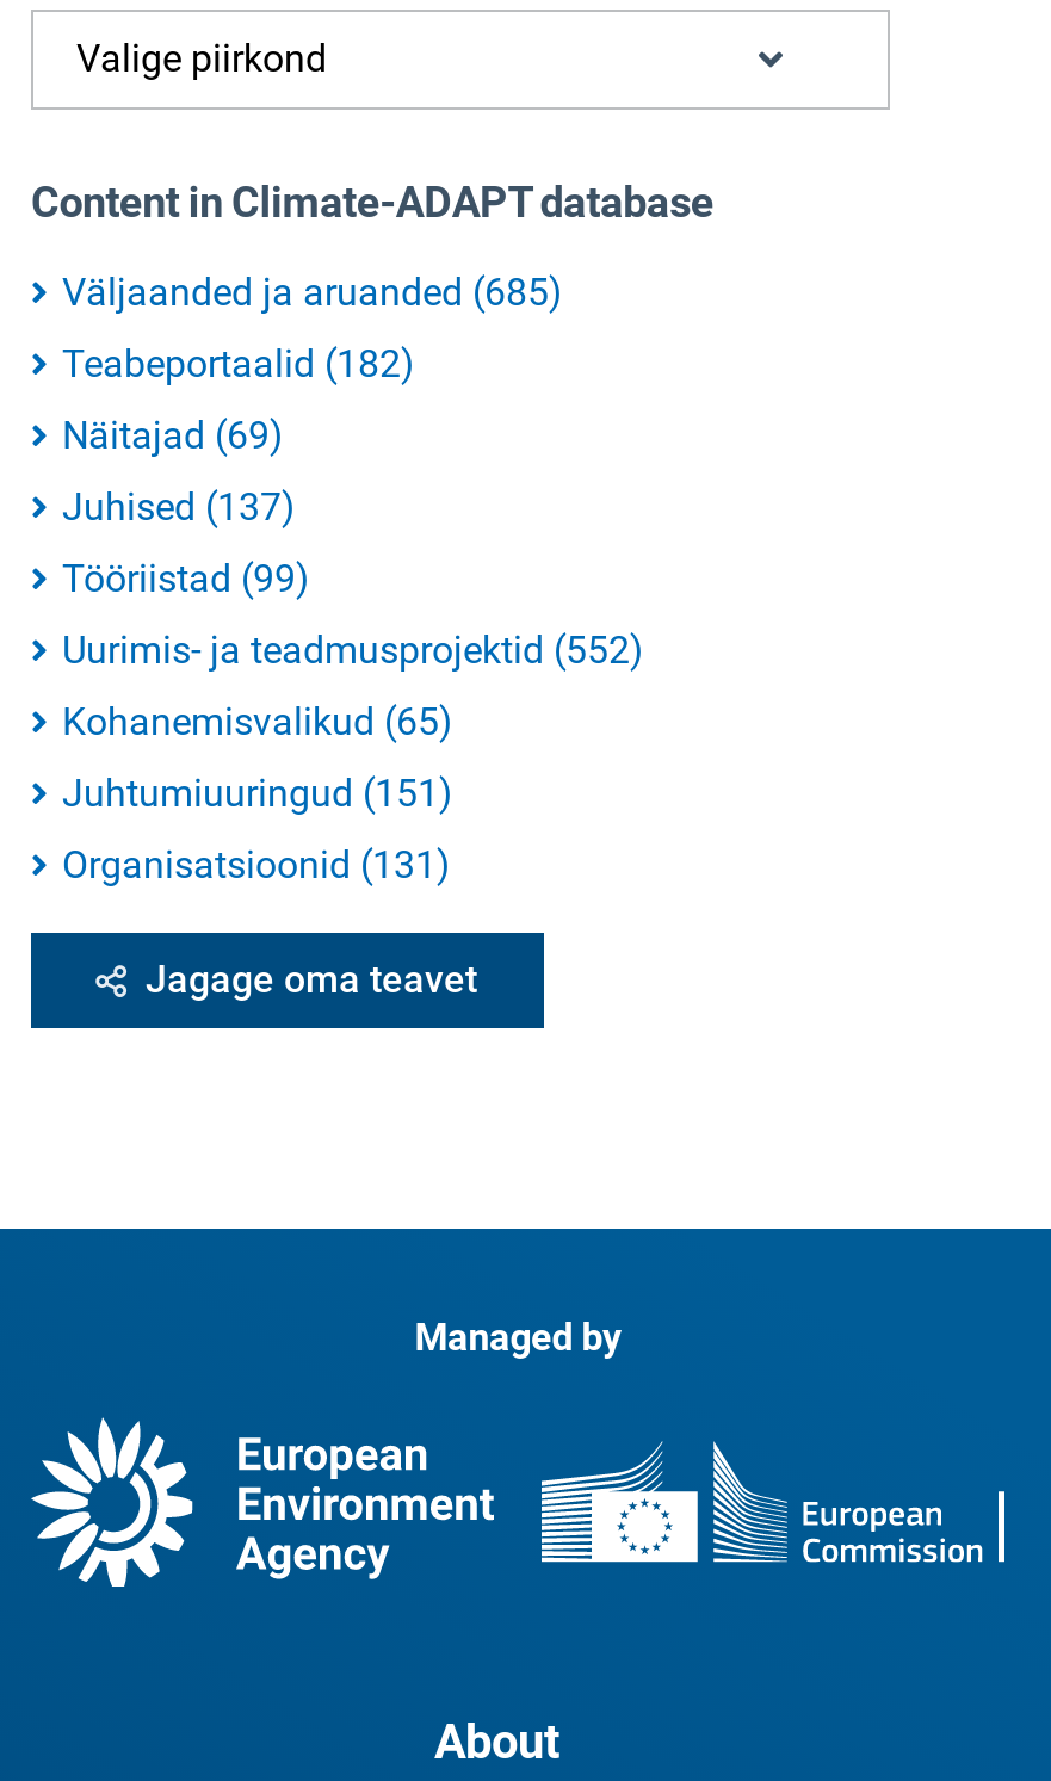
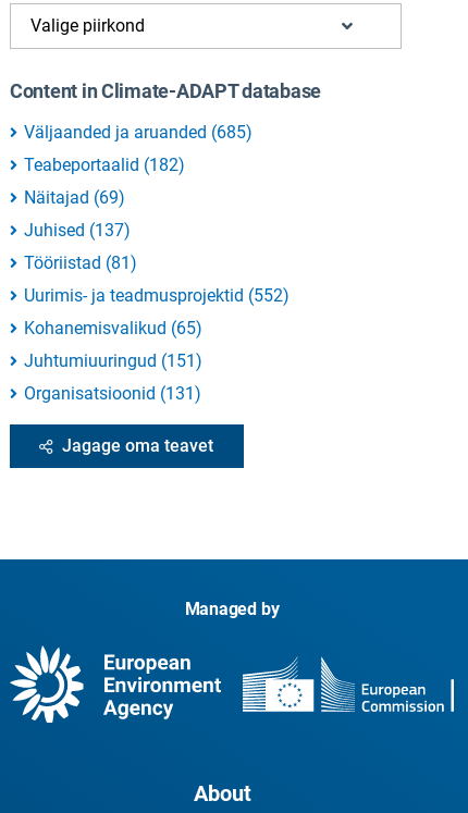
[62,555,310,600] Tööriistad (99) -> [24,252,137,273] Tööriistad (81)

